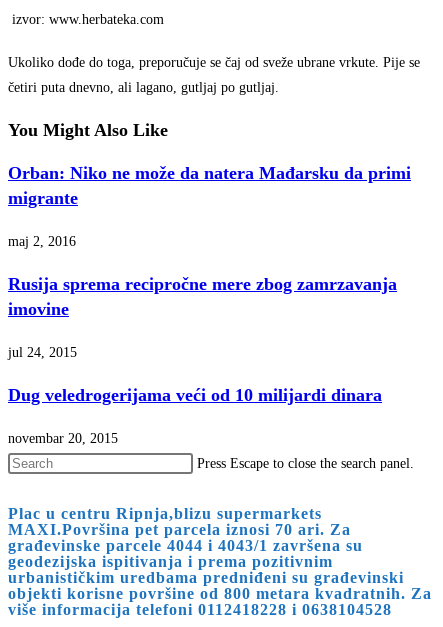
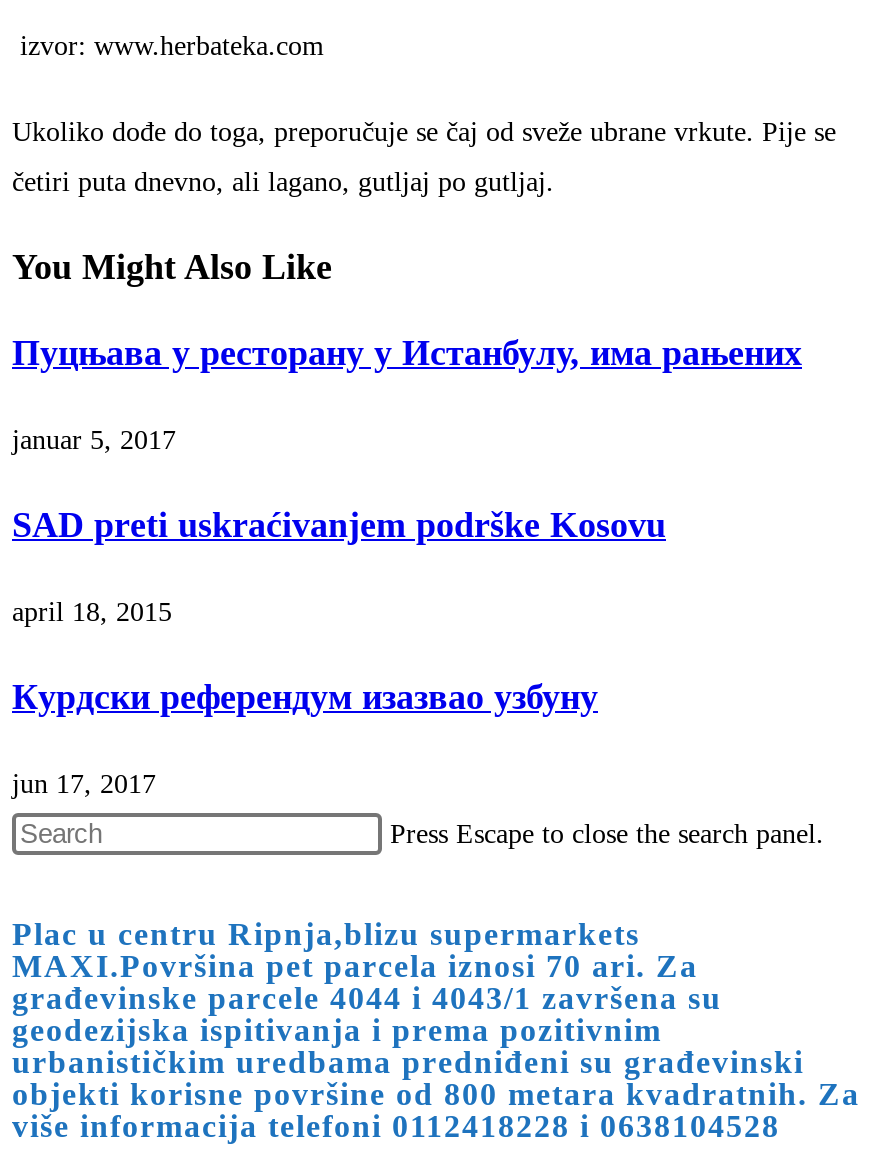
[8,163,411,208] Orban: Niko ne može da natera Mađarsku da primi | migrante -> [12,334,802,374] Пуцњава у ресторану у Истанбулу, има рањених
[8,234,76,249] maj 2, 2016 -> [12,426,176,456] januar 5, 2017
[8,274,397,319] Rusija sprema recipročne mere zbog zamrzavanja | imovine -> [12,506,666,546] SAD preti uskraćivanjem podrške Kosovu
[8,345,77,360] jul 24, 2015 -> [12,598,172,628] april 18, 2015
[8,385,382,405] Dug veledrogerijama veći od 10 milijardi dinara -> [12,678,598,718] Курдски референдум изазвао узбуну
[8,431,118,446] novembar 20, 2015 -> [12,770,156,800] jun 17, 2017

